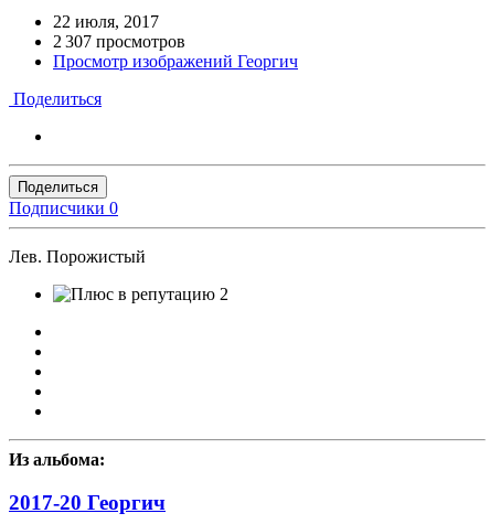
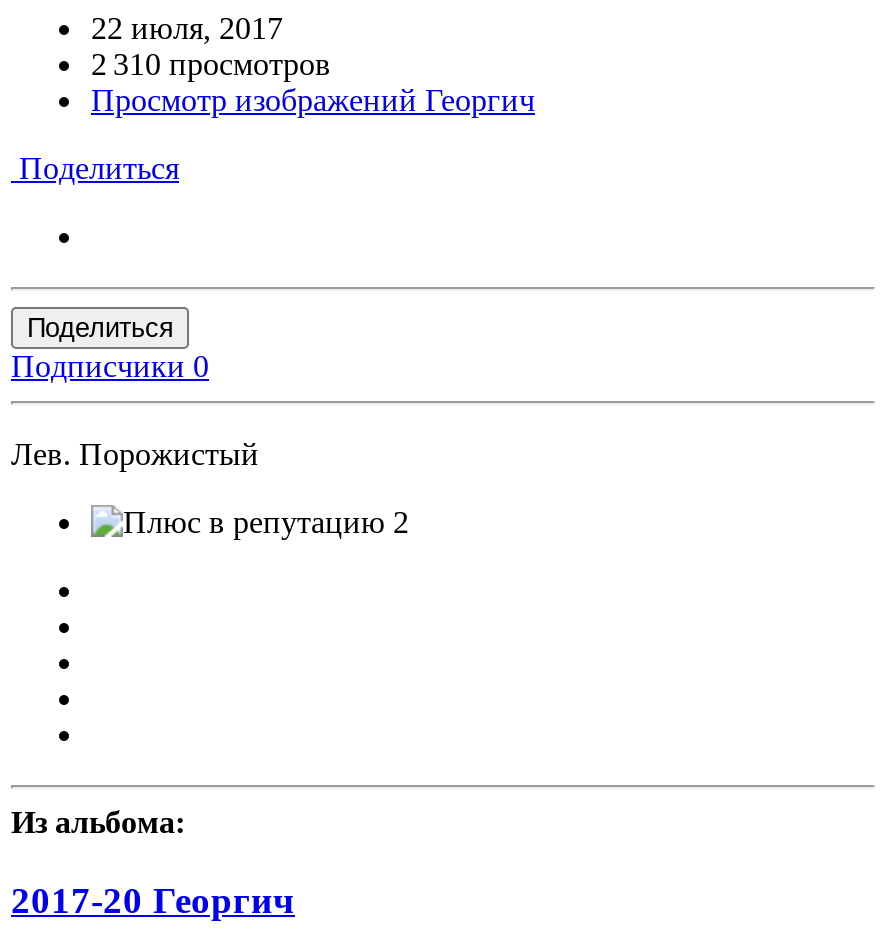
[53,32,185,51] 2 307 просмотров -> [91,48,331,82] 2 310 просмотров

